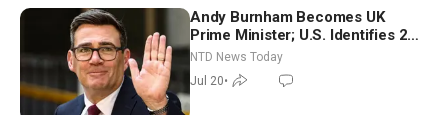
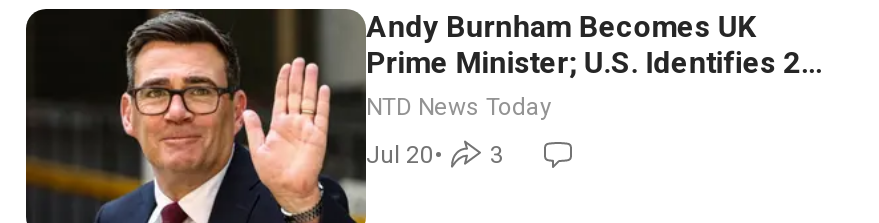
none -> [490,140,504,168] 3

